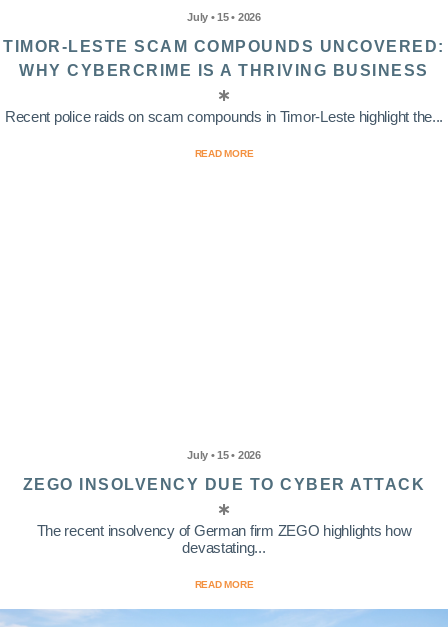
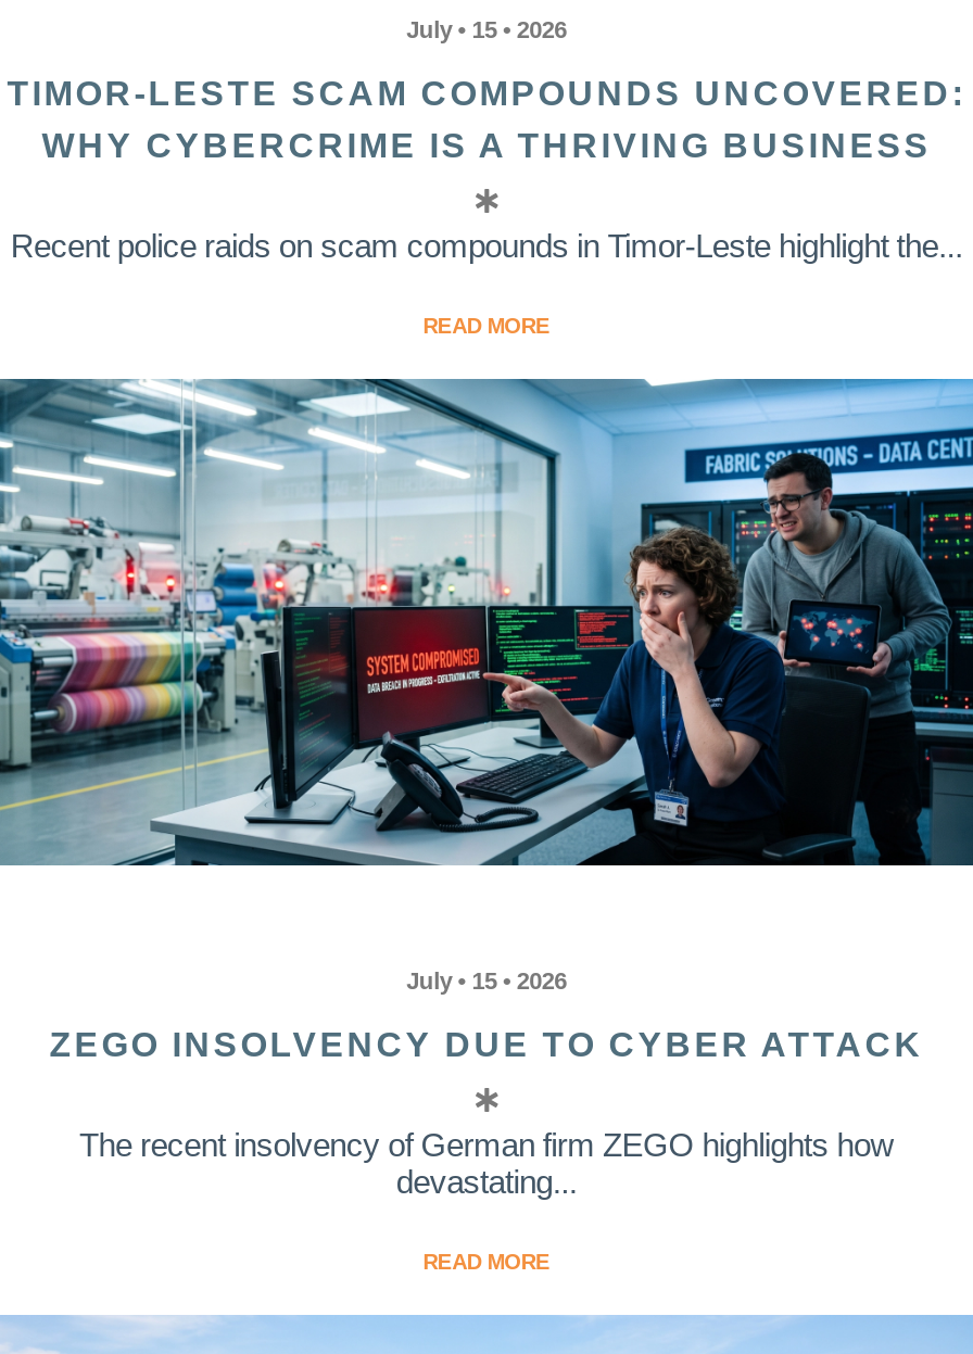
none -> [7,377,966,868] [image]

